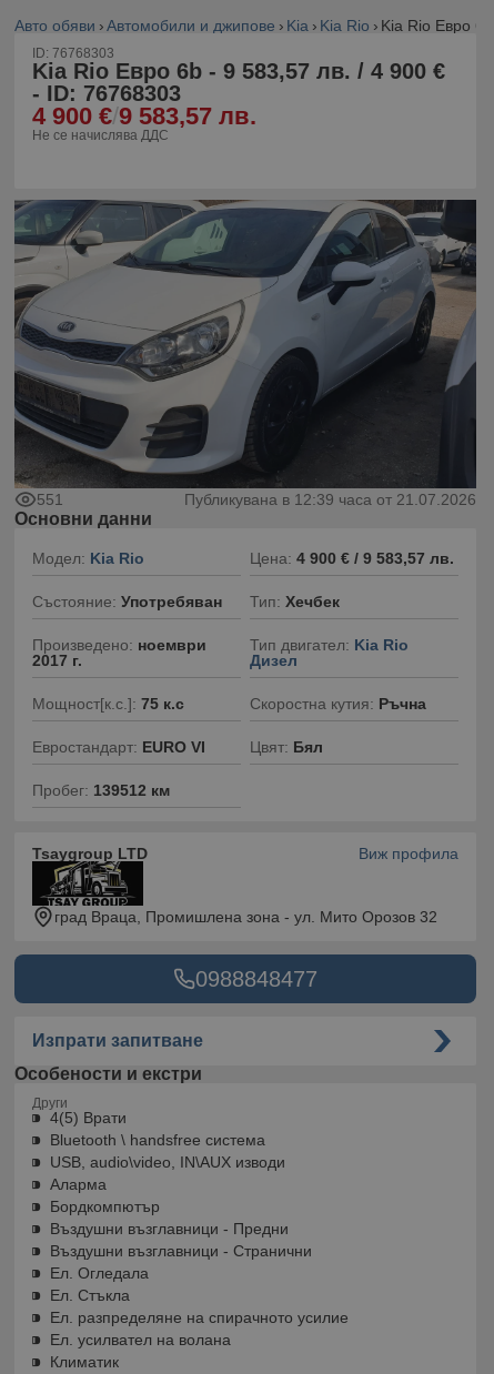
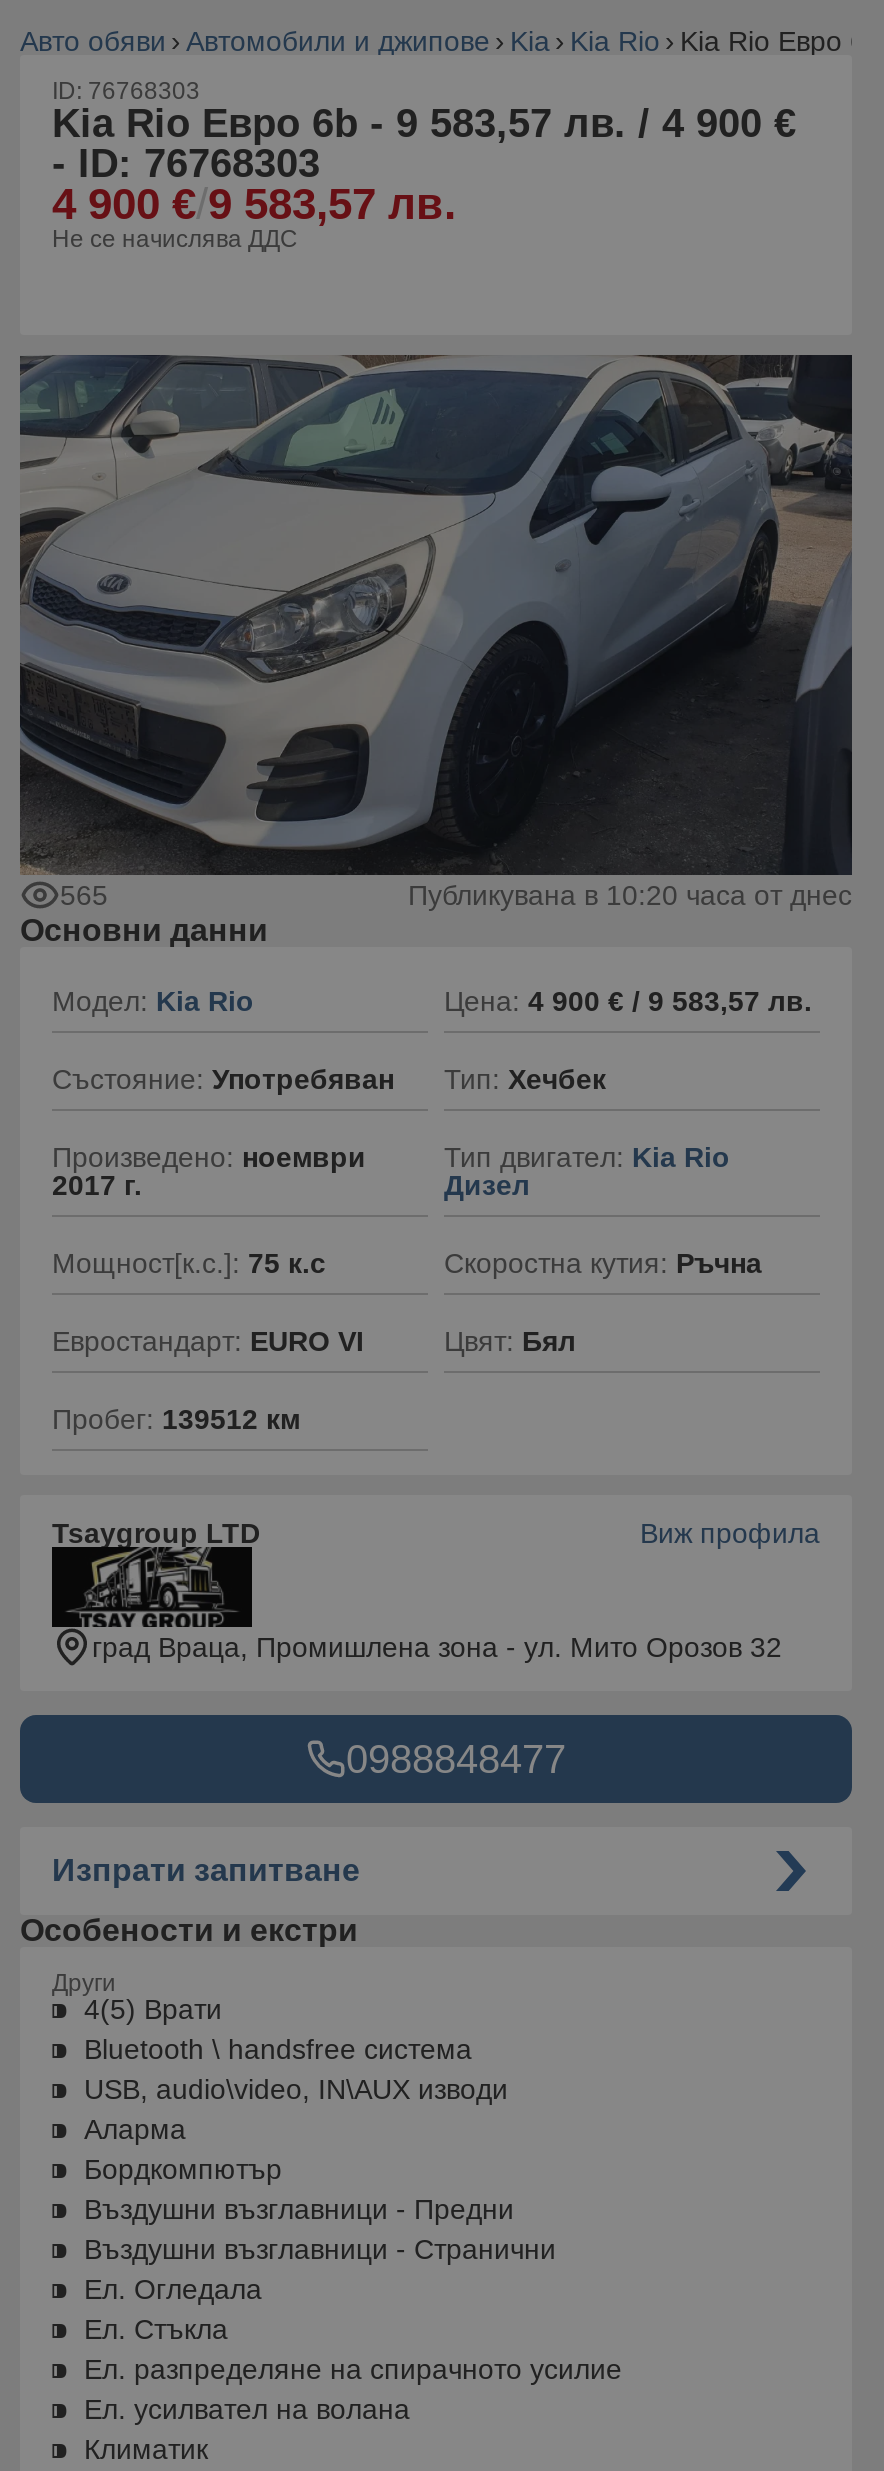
[37,491,63,508] 551 -> [60,879,108,911] 565
[184,491,476,508] Публикувана в 12:39 часа от 21.07.2026 -> [408,879,852,911] Публикувана в 10:20 часа от днес

